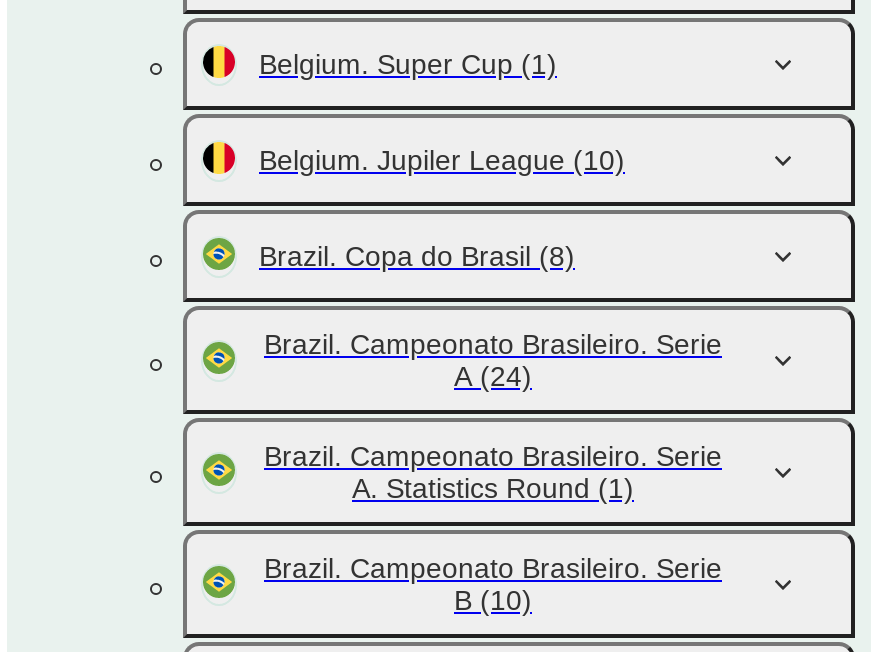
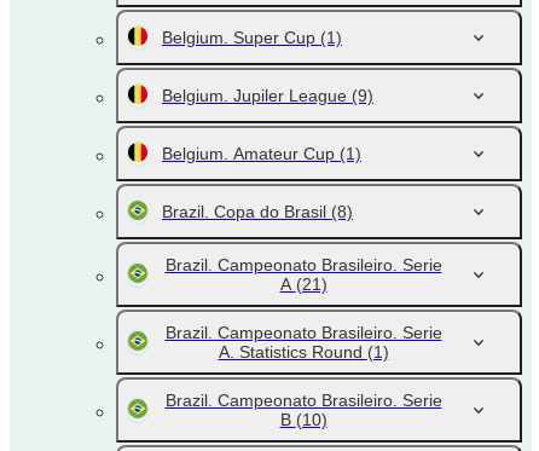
[259,144,625,176] Belgium. Jupiler League (10) -> [162,86,373,163] Belgium. Jupiler League (9) | Belgium. Amateur Cup (1)
[454,360,532,392] A (24) -> [280,274,327,294] A (21)

